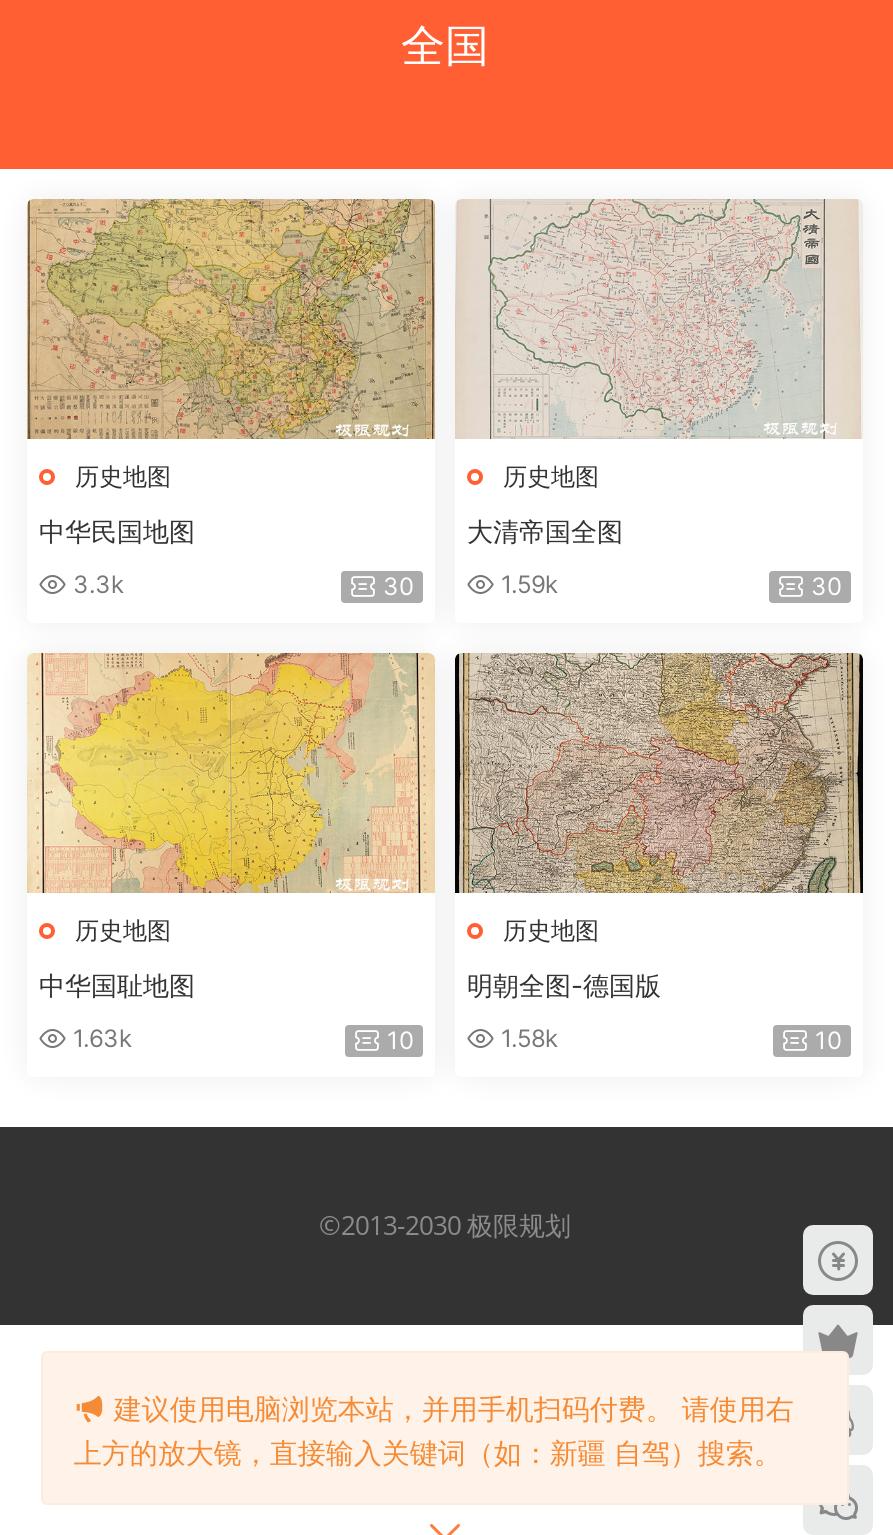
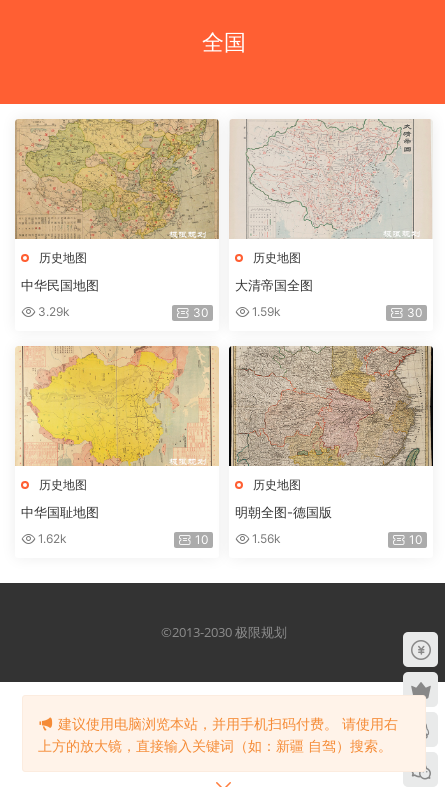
[67,569,125,599] 3.3k -> [35,304,70,319] 3.29k
[67,1023,133,1053] 1.63k -> [35,531,67,546] 1.62k
[495,1023,559,1053] 1.58k -> [249,531,281,546] 1.56k

